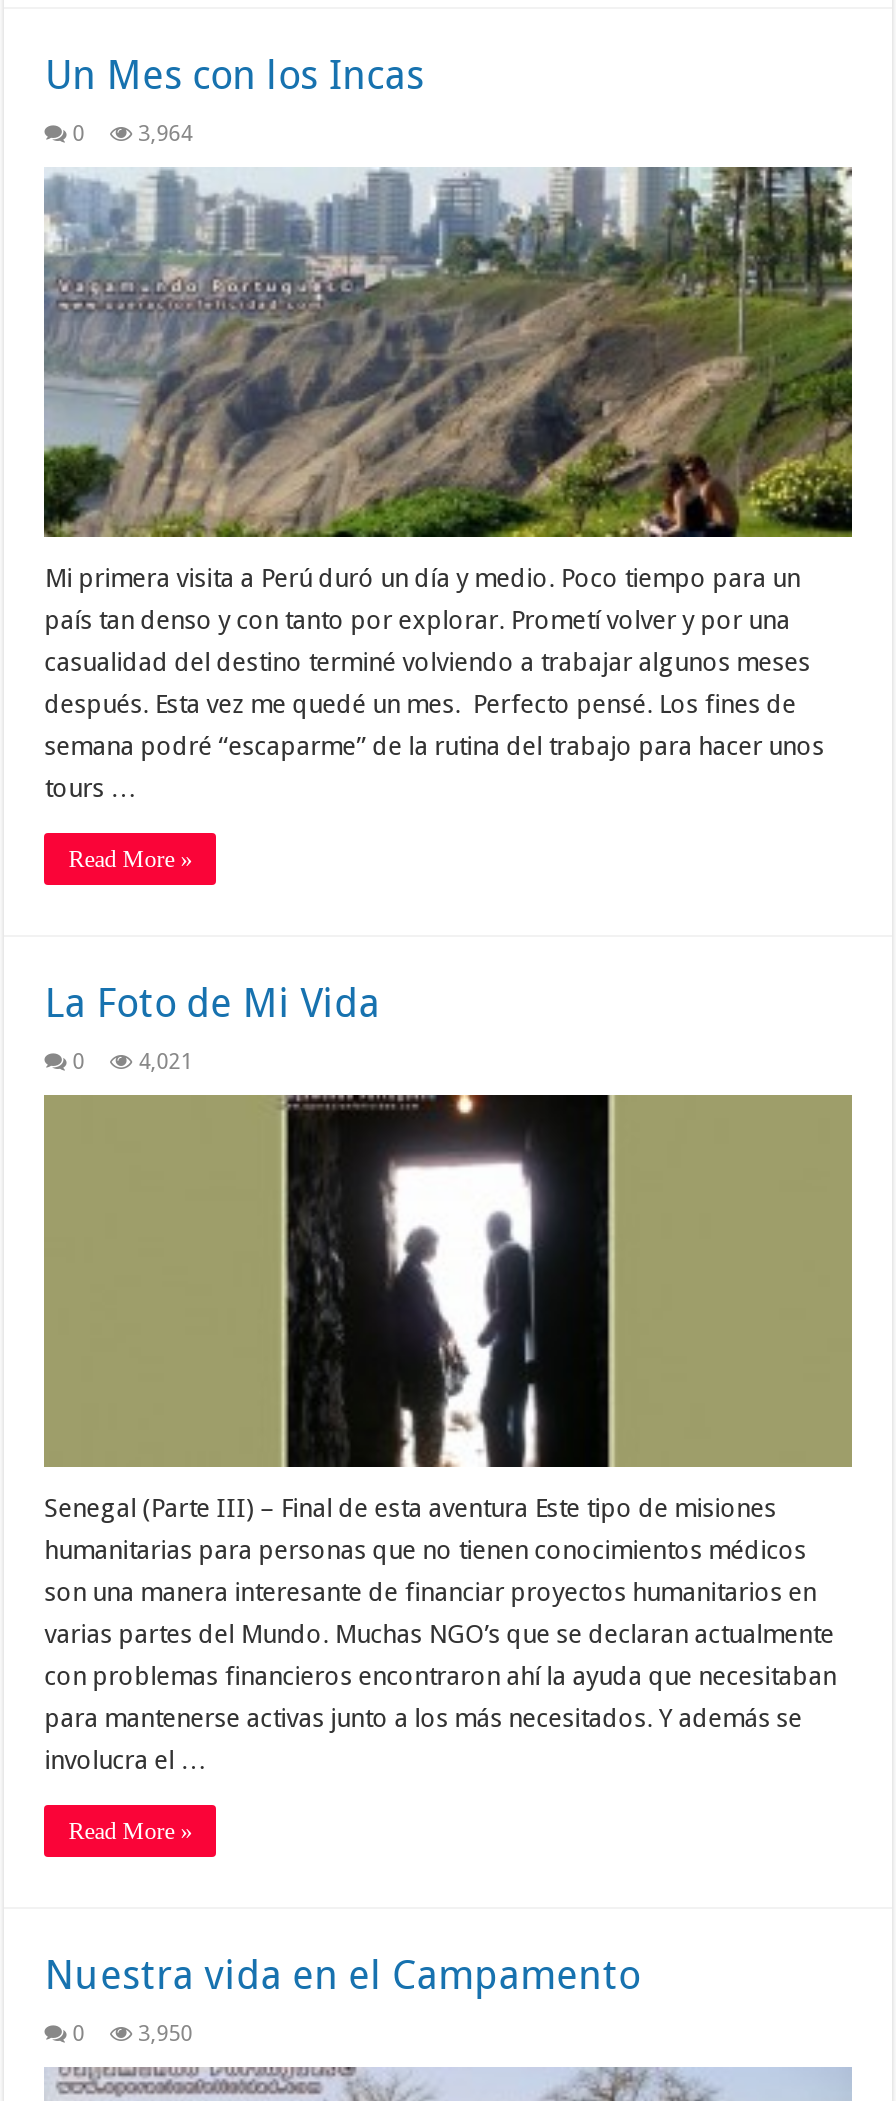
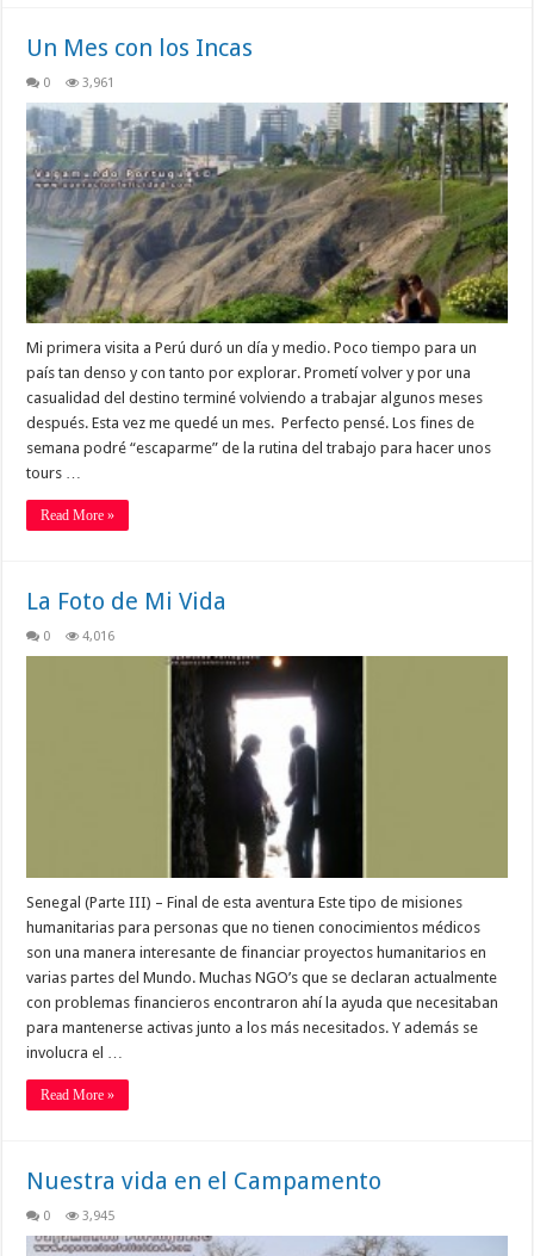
[138,120,192,146] 3,964 -> [82,75,115,90] 3,961
[138,1049,192,1075] 4,021 -> [82,629,115,644] 4,016
[138,2020,192,2046] 3,950 -> [82,1208,115,1223] 3,945

